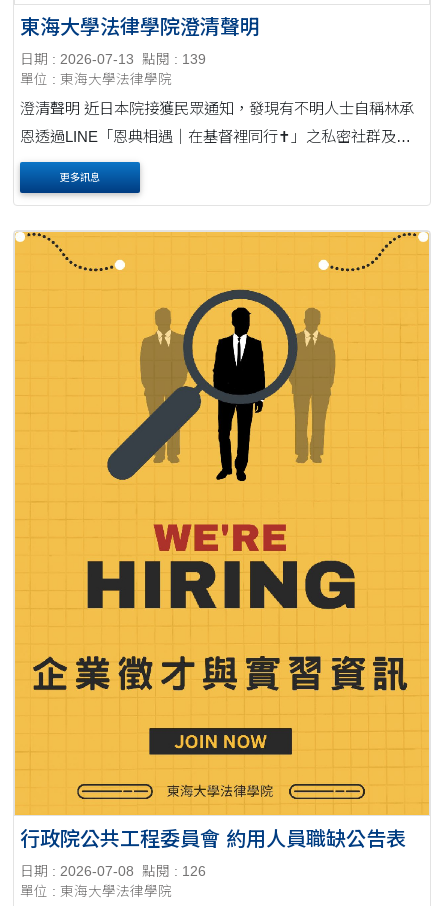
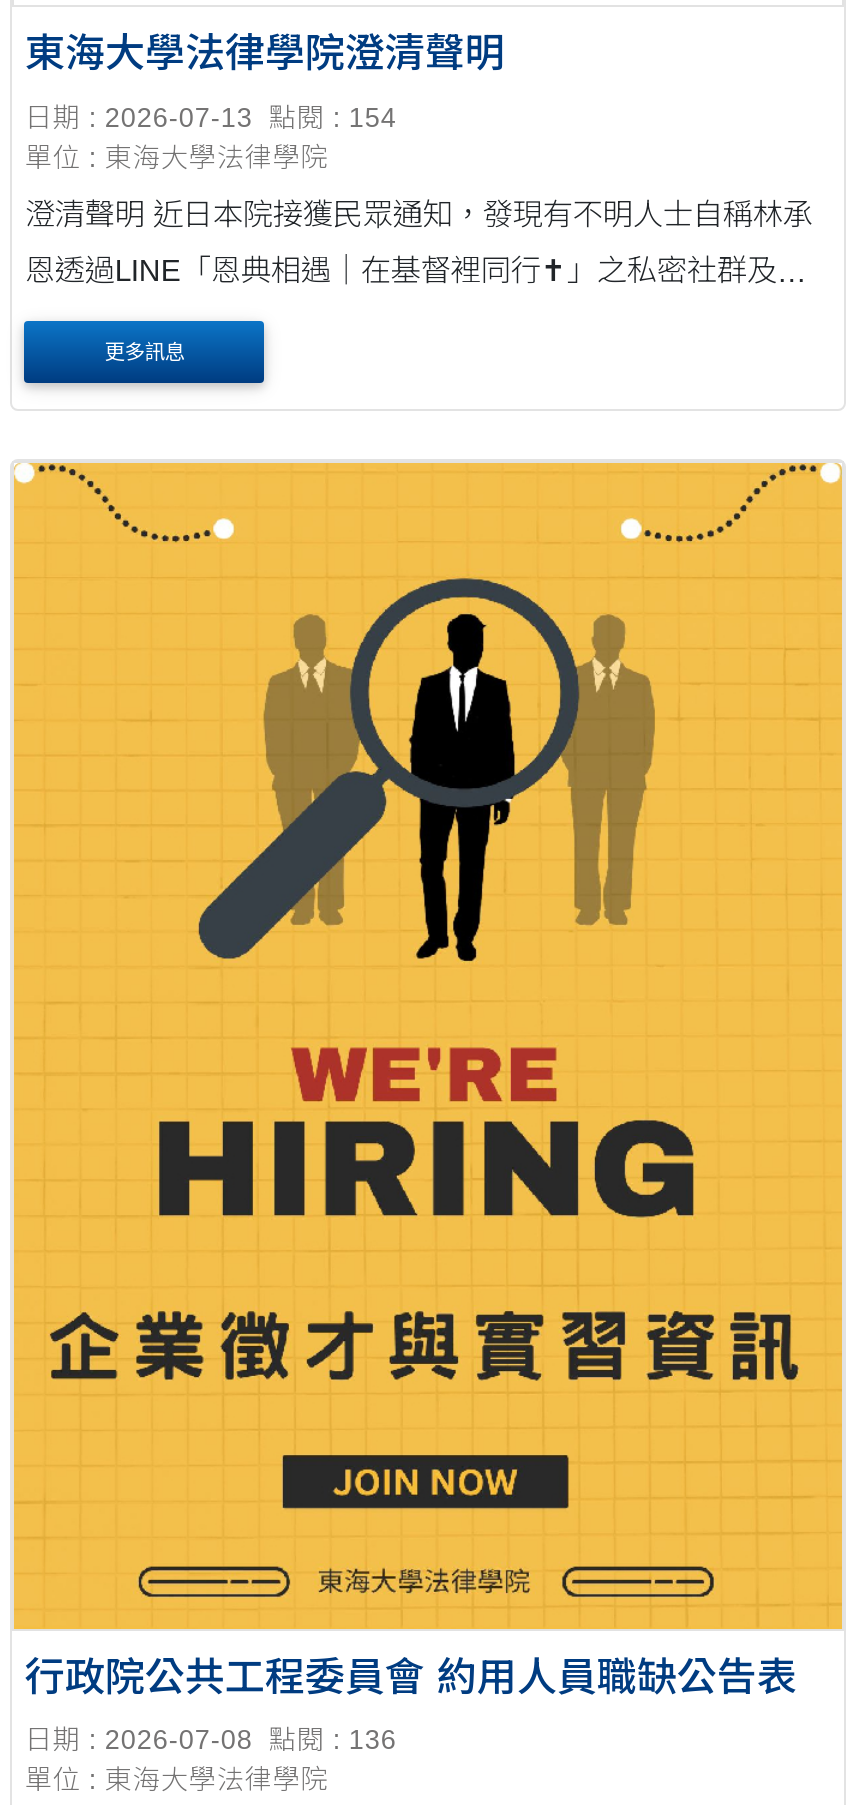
[20,52,206,67] 日期 : 2026-07-13 點閱 : 139 -> [25,103,397,133] 日期 : 2026-07-13 點閱 : 154
[20,864,206,879] 日期 : 2026-07-08 點閱 : 126 -> [25,1726,397,1756] 日期 : 2026-07-08 點閱 : 136

